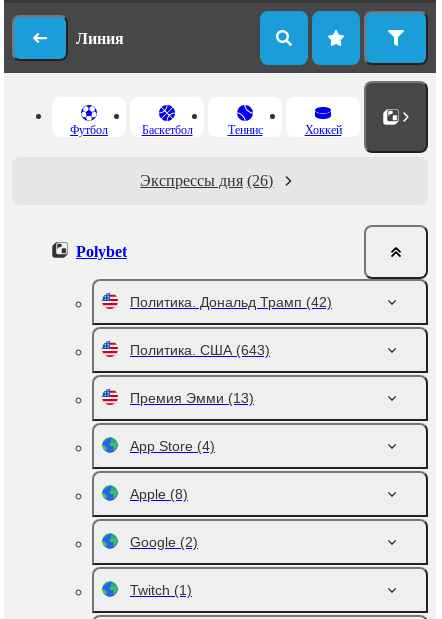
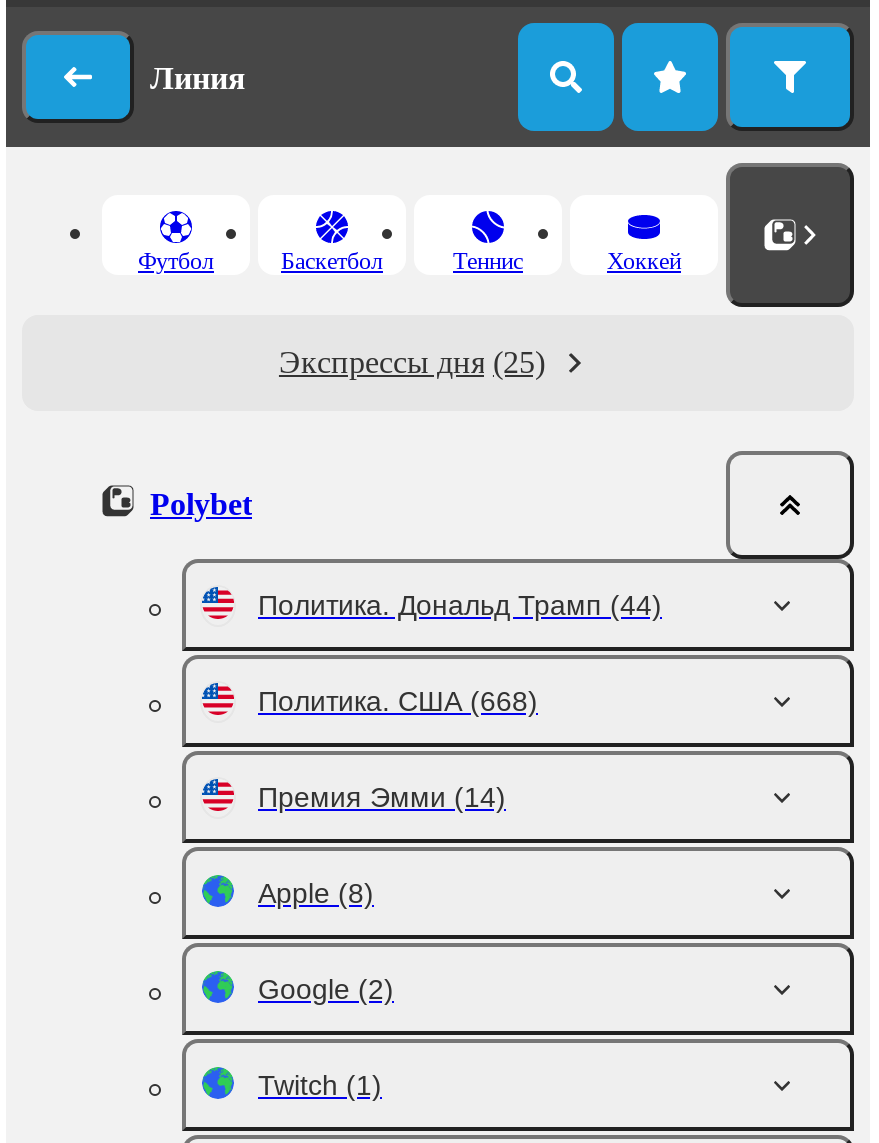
[140,172,273,189] Экспрессы дня (26) -> [279,345,545,379] Экспрессы дня (25)
[130,294,332,454] Политика. Дональд Трамп (42) | Политика. США (643) | Премия Эмми (13) | App Store (4) -> [258,589,662,813] Политика. Дональд Трамп (44) | Политика. США (668) | Премия Эмми (14)

